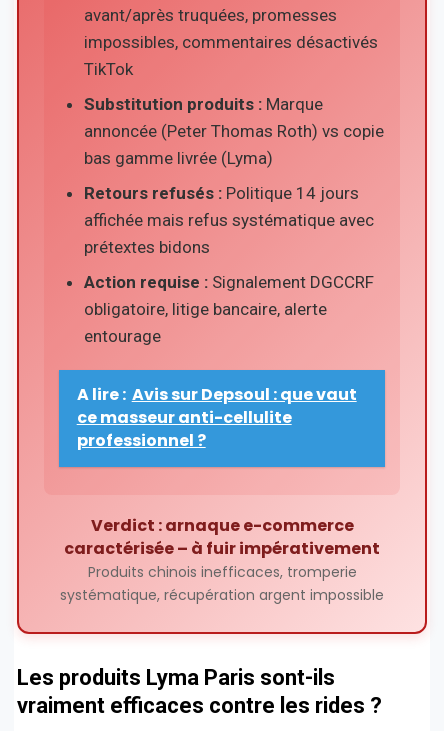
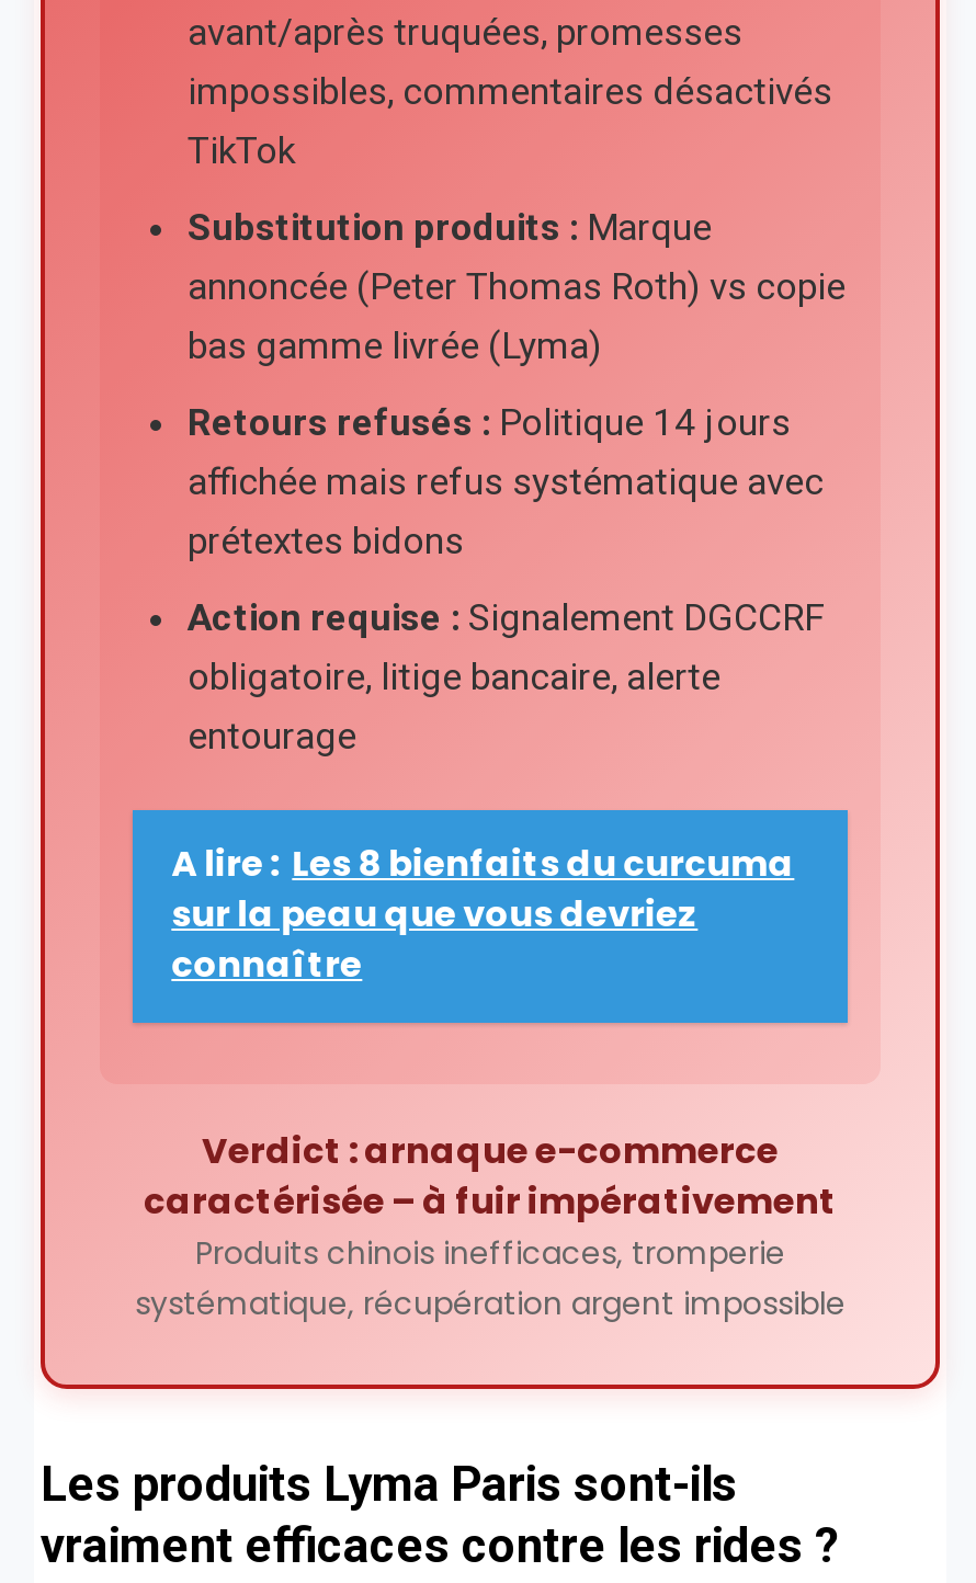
[77,383,357,452] A lire : Avis sur Depsoul : que vaut | ce masseur anti-cellulite | professionnel ? -> [172,839,794,990] A lire : Les 8 bienfaits du curcuma | sur la peau que vous devriez | connaître

